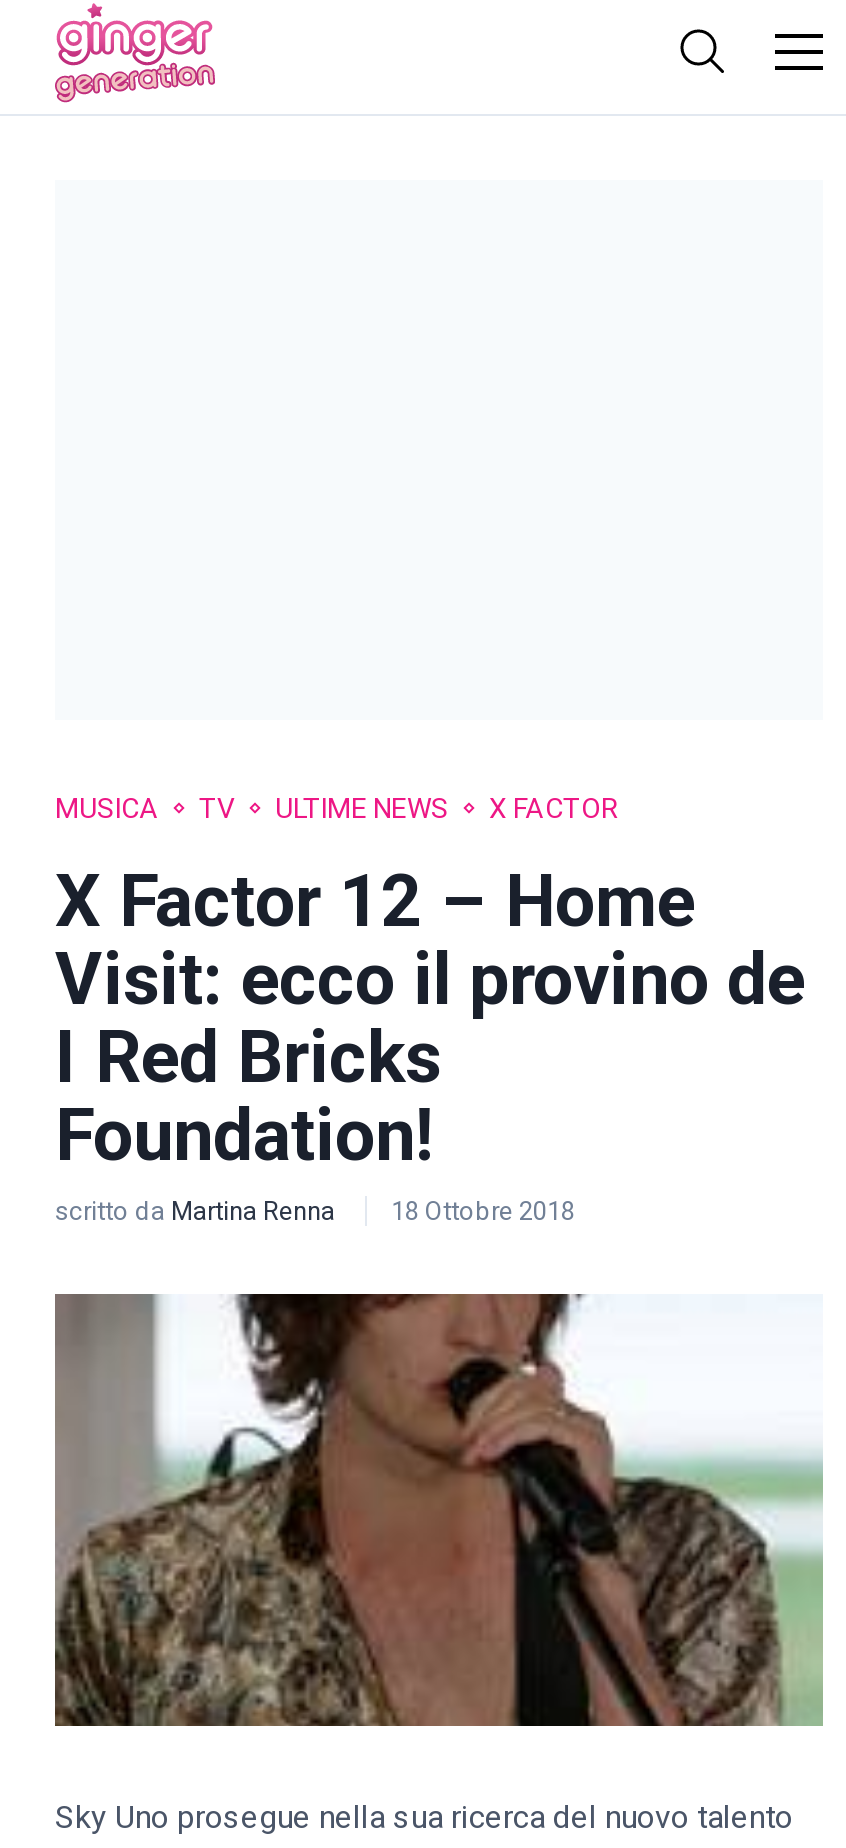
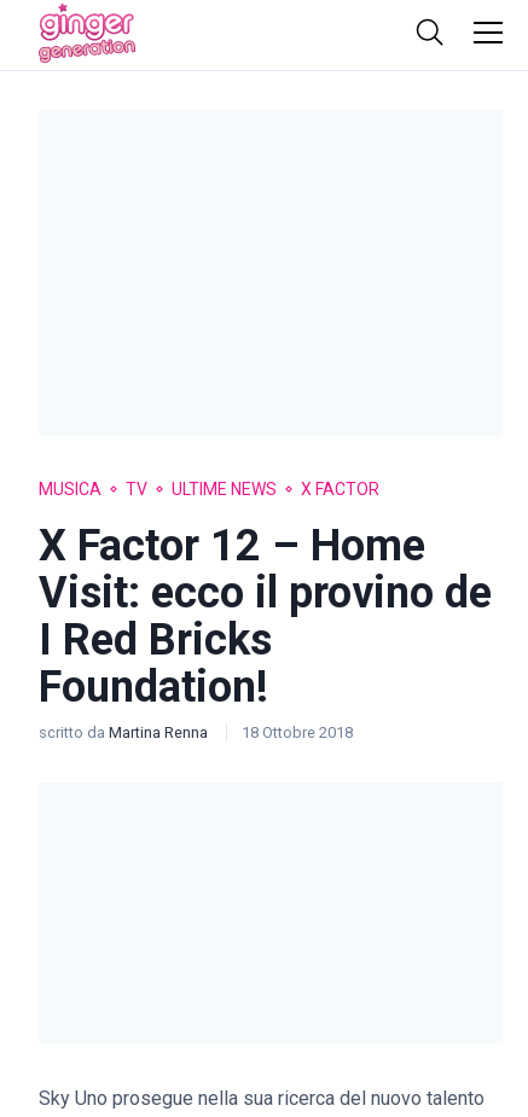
[53,1292,825,1728] [image] -> none

